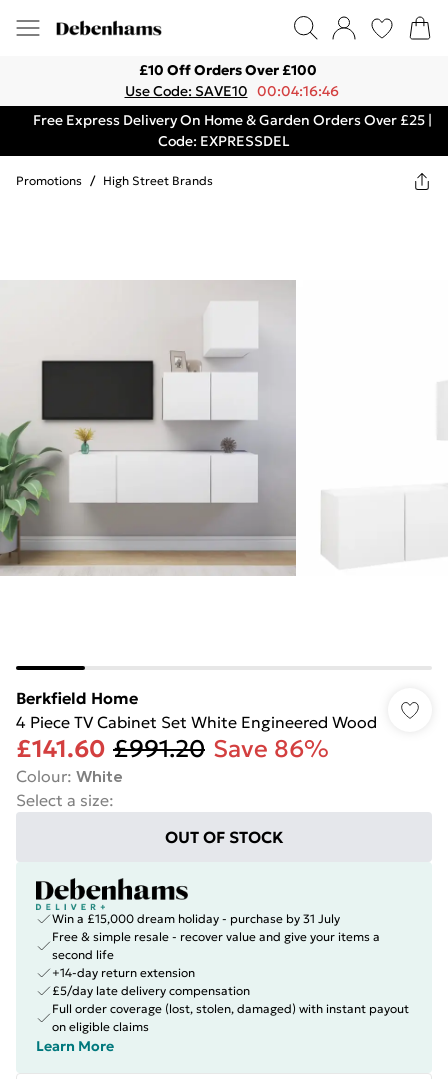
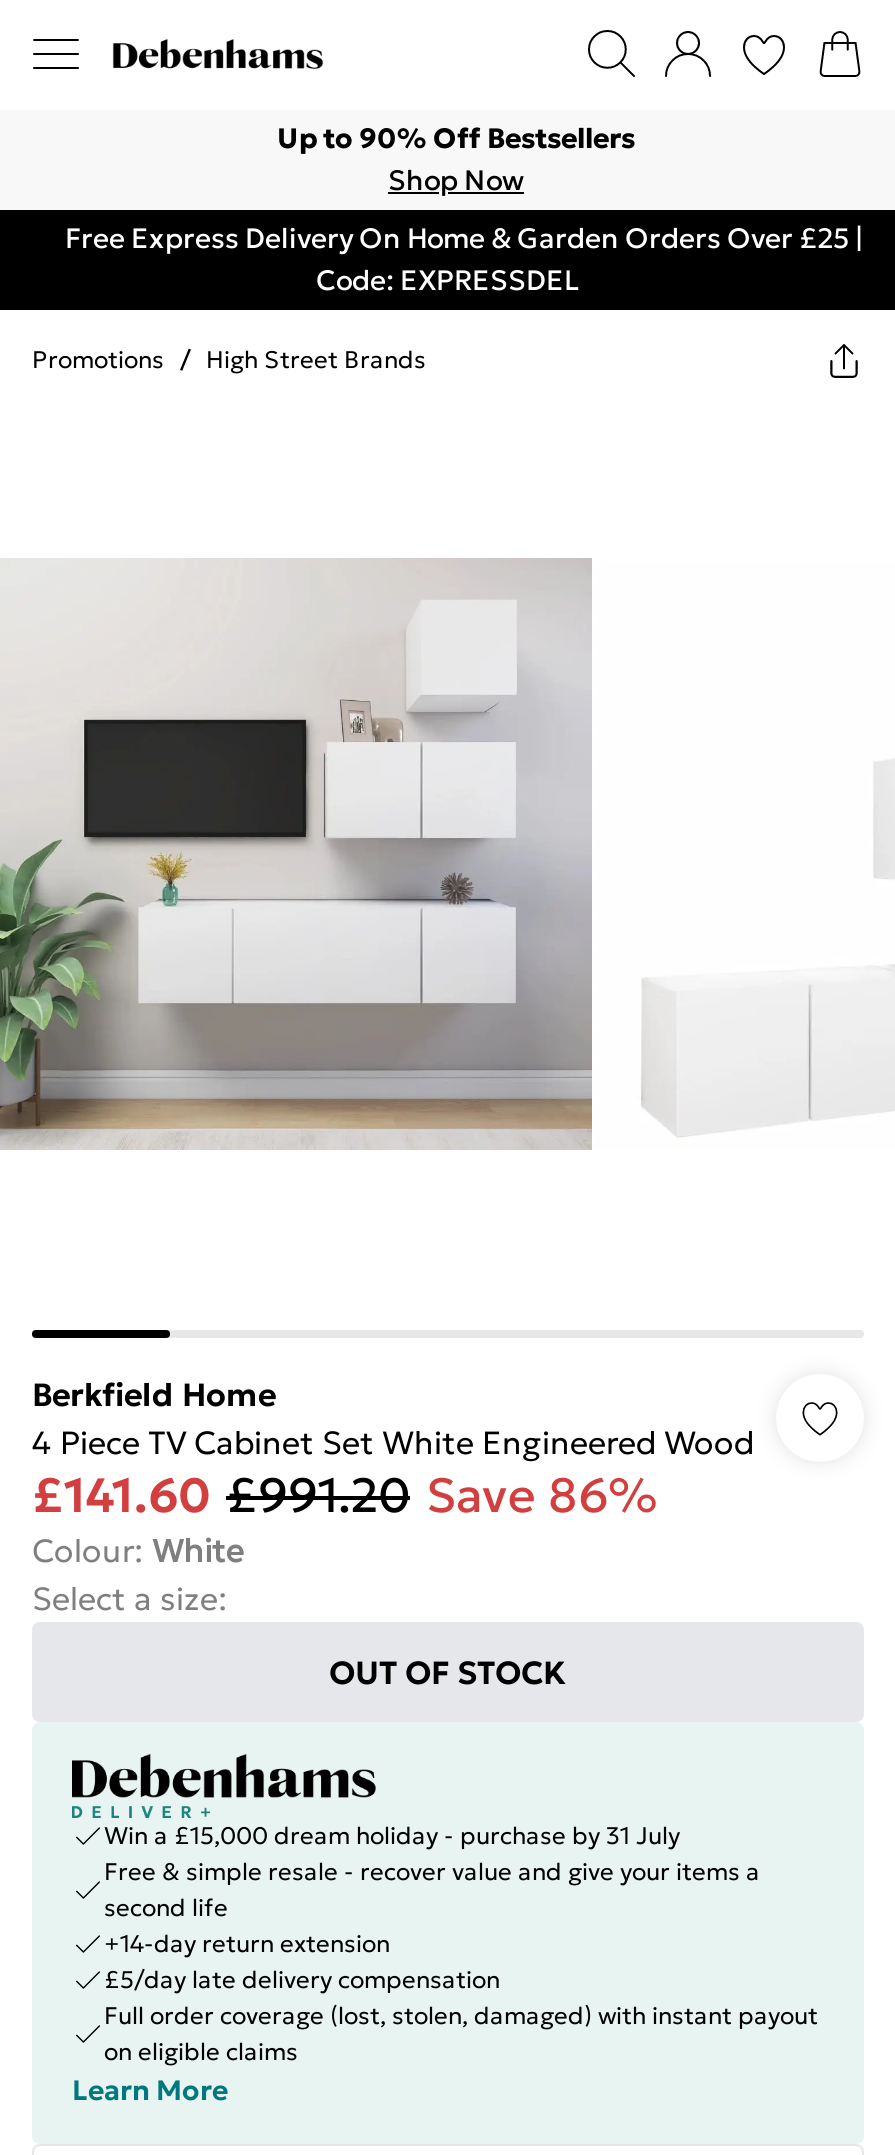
[124,61,338,100] £10 Off Orders Over £100 | Use Code: SAVE10 00:04:16:46 -> [277,120,635,198] Up to 90% Off Bestsellers | Shop Now

